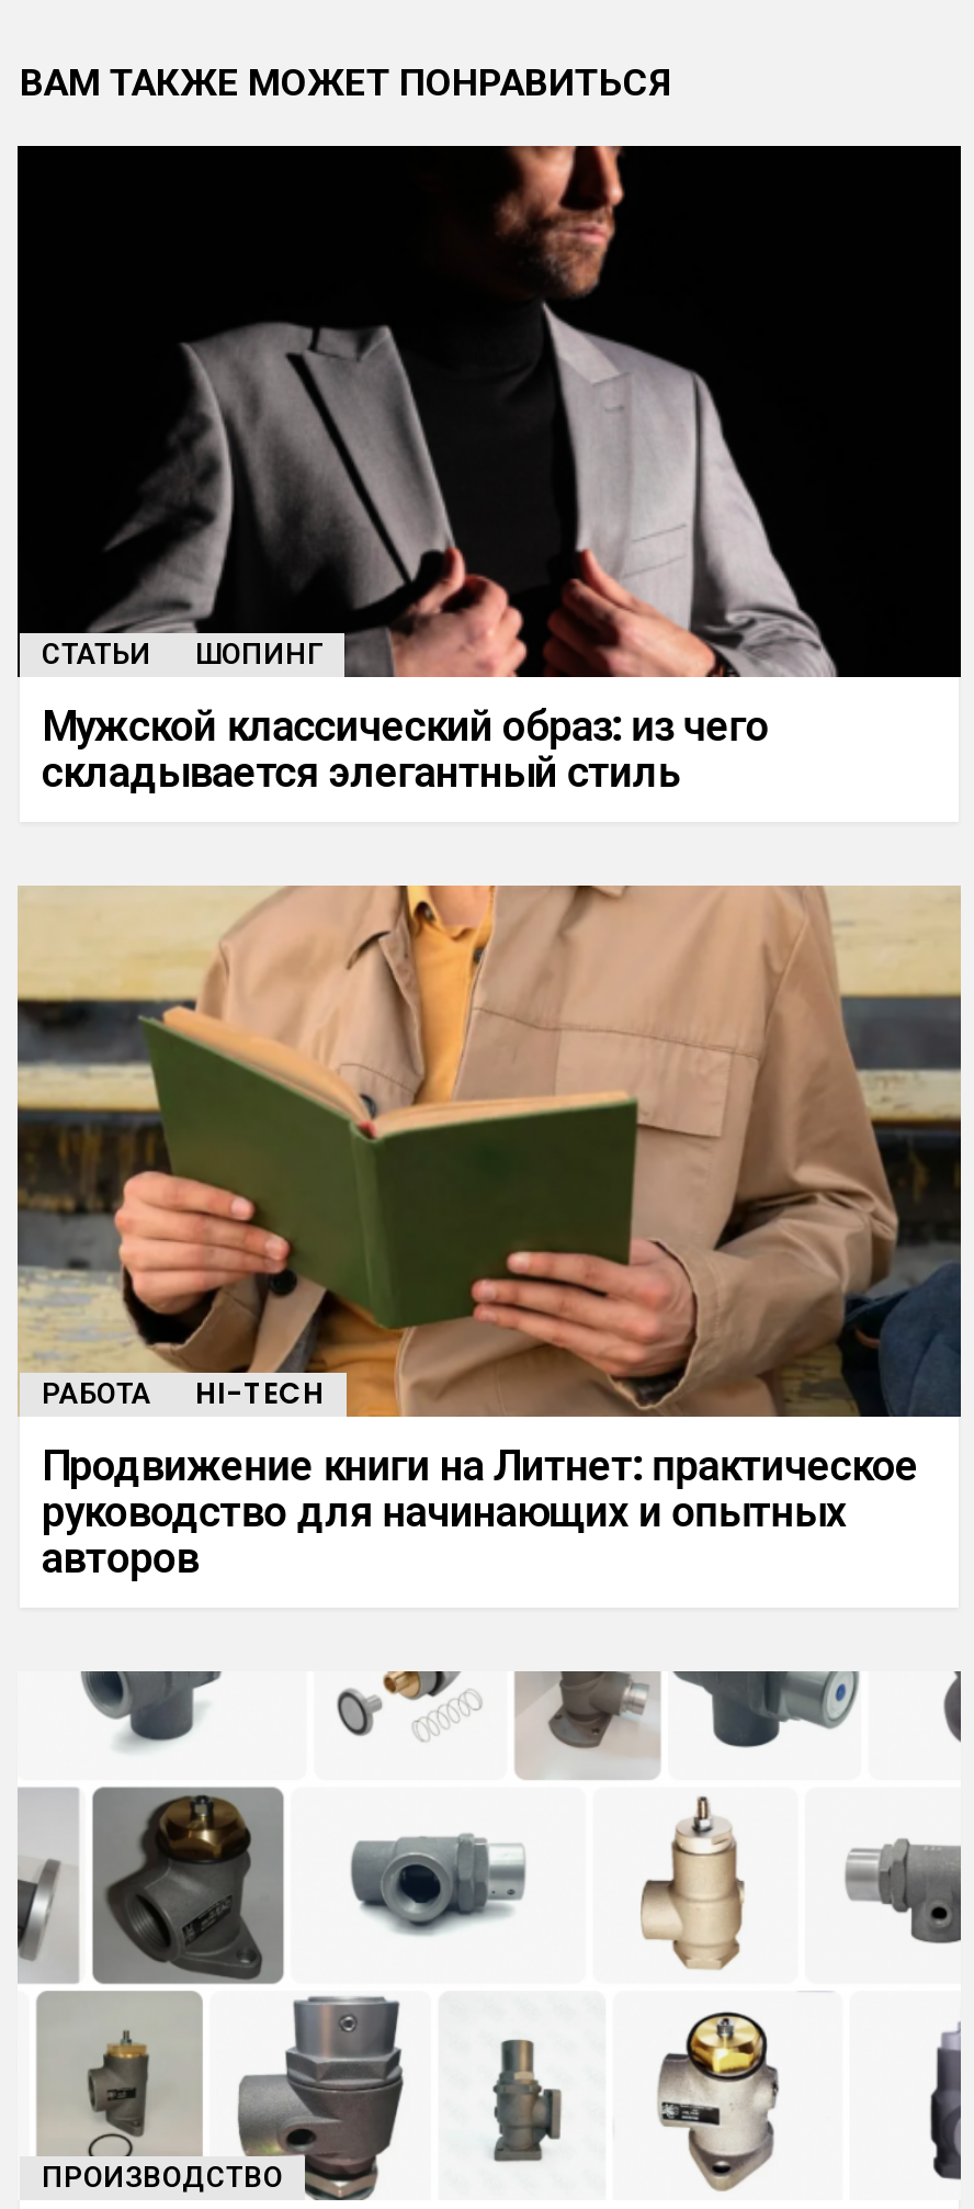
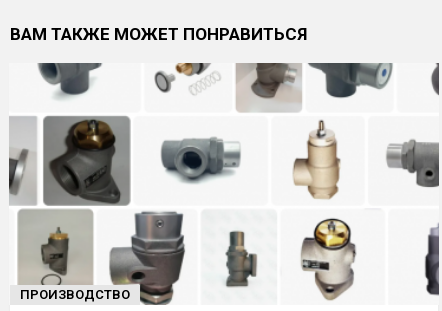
[15,143,963,801] [image] | СТАТЬИ | ШОПИНГ | Мужской классический образ: из чего | складывается элегантный стиль -> none
[15,882,963,1587] [image] | РАБОТА | HI-TECH | Продвижение книги на Литнет: практическое | руководство для начинающих и опытных | авторов -> none

